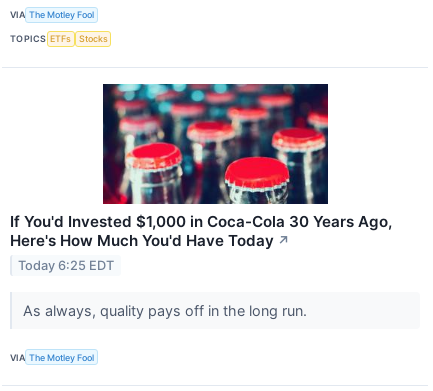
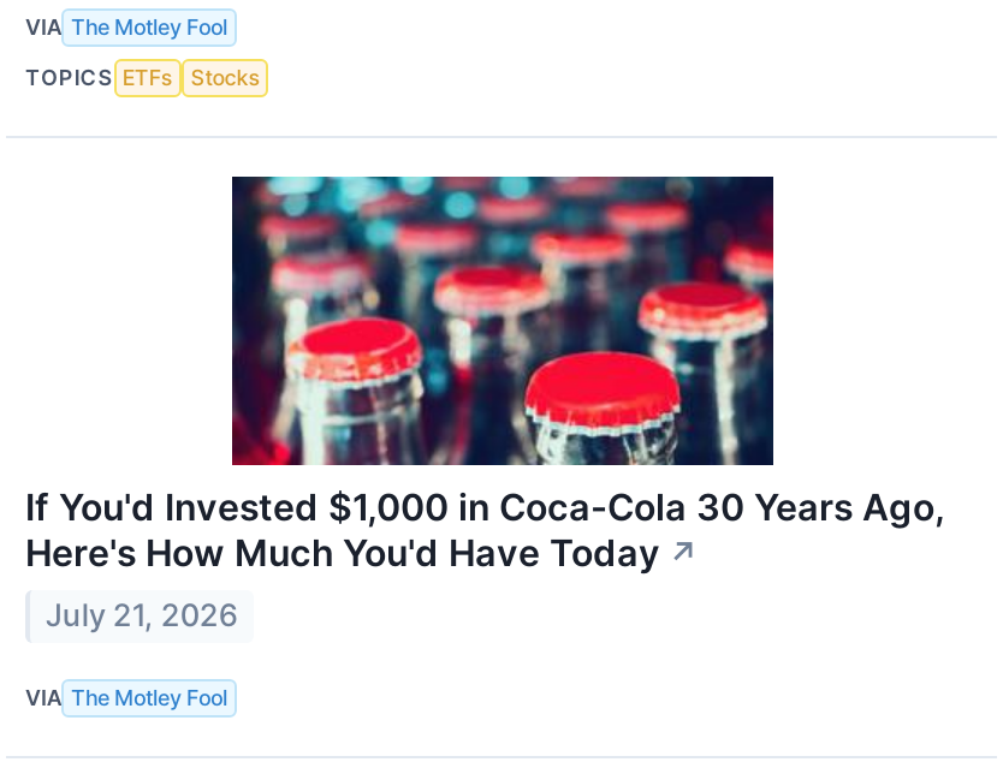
[18,258,311,319] Today 6:25 EDT | As always, quality pays off in the long run. -> [45,596,238,632] July 21, 2026

